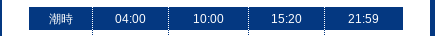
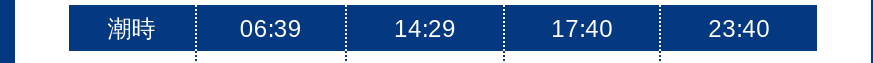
[115,12,146,26] 04:00 -> [240,16,302,44] 06:39
[193,12,224,26] 10:00 -> [394,16,456,44] 14:29
[271,12,302,26] 15:20 -> [551,16,613,44] 17:40
[348,12,379,26] 21:59 -> [708,16,770,44] 23:40

